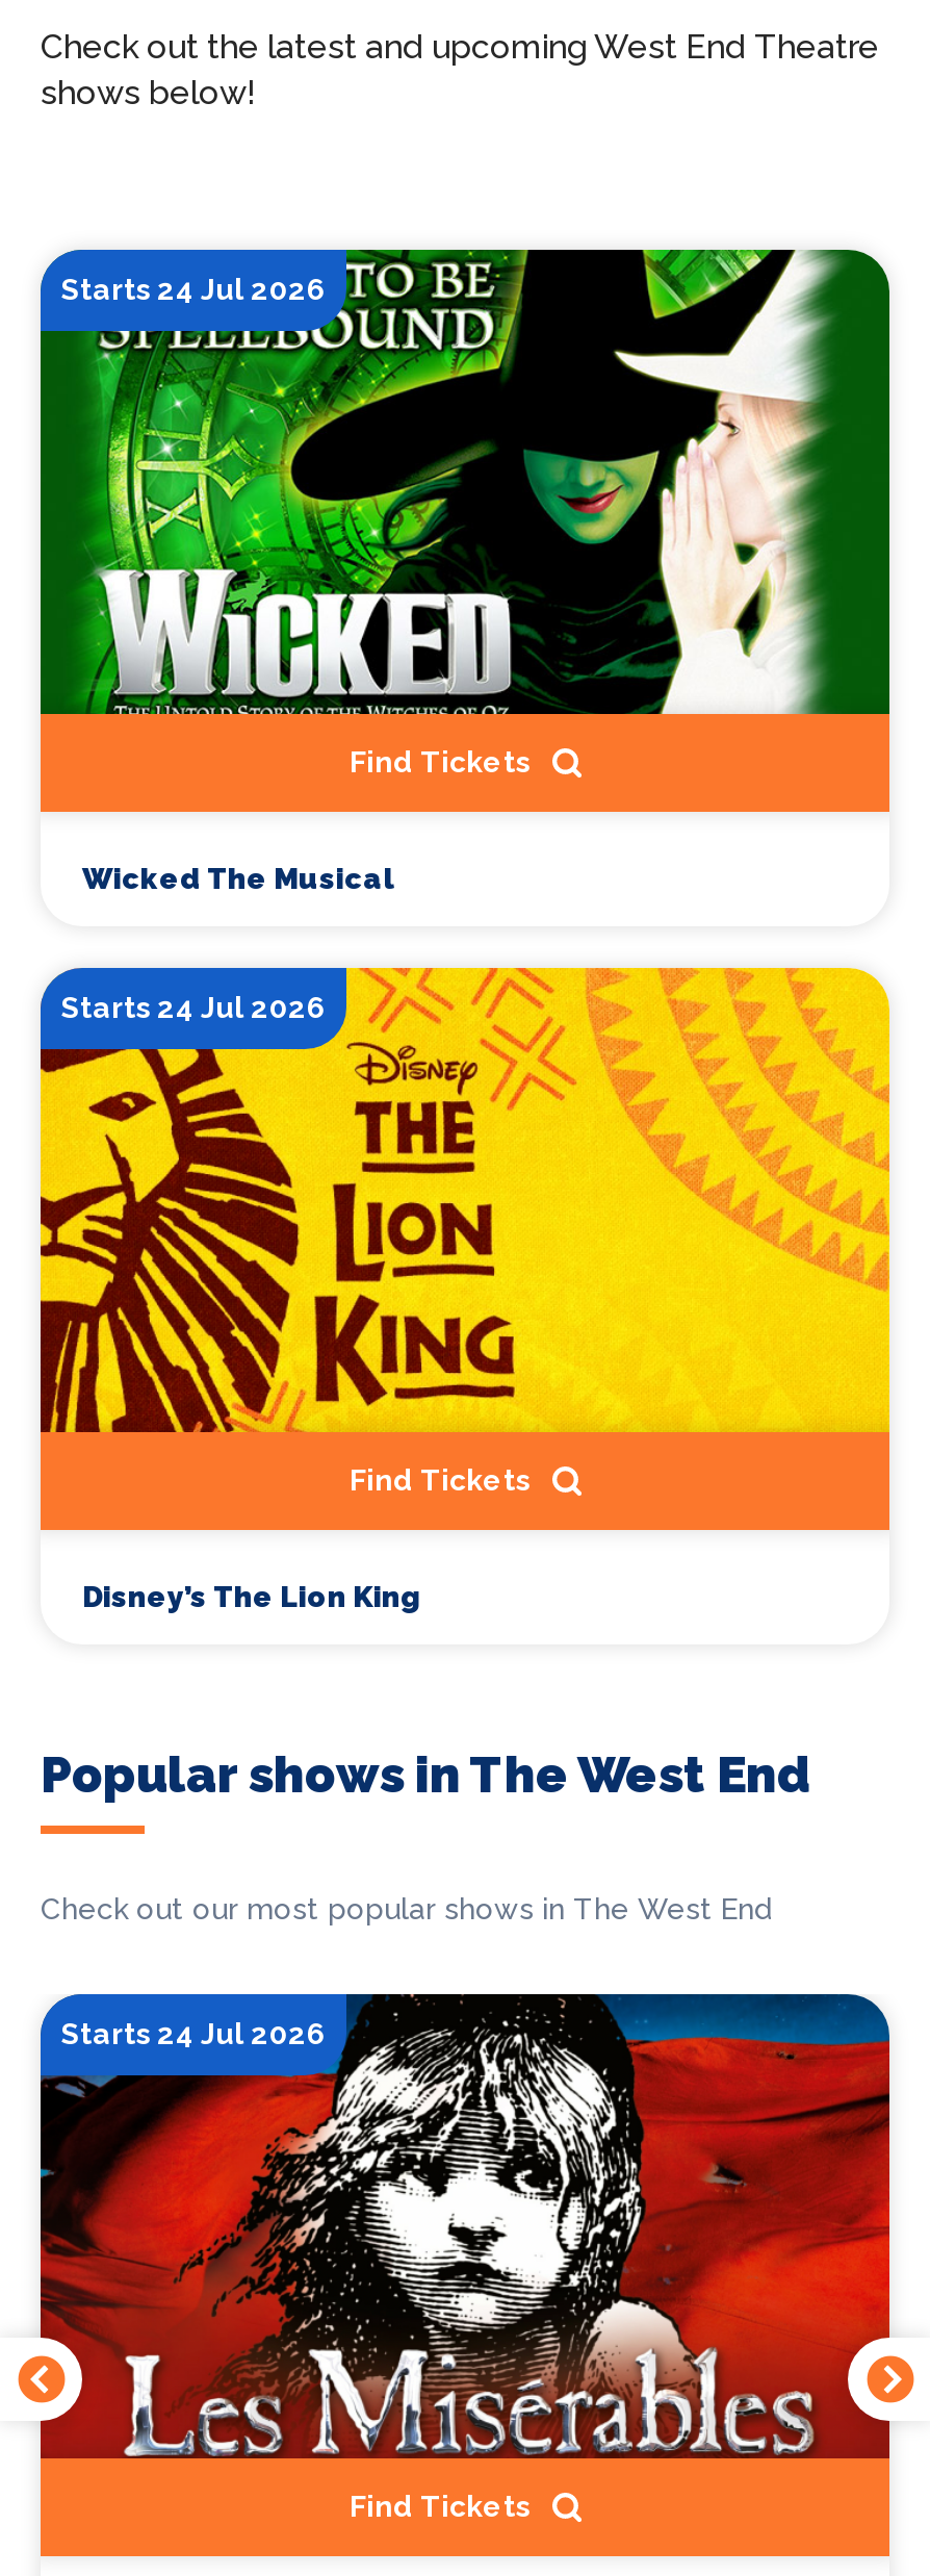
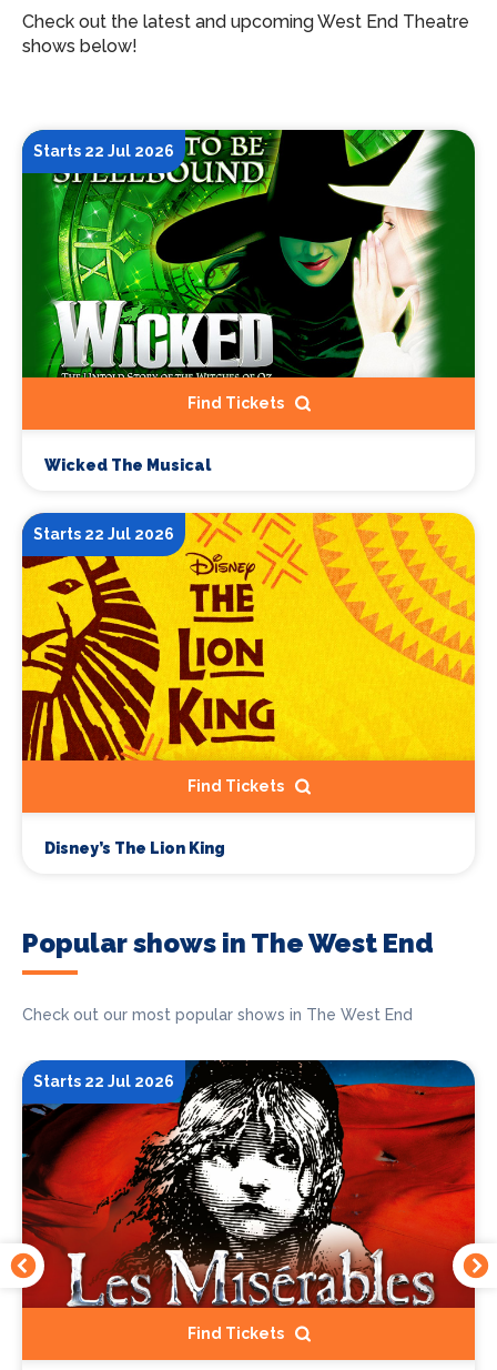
[61,273,326,306] Starts 24 Jul 2026 -> [33,142,174,160] Starts 22 Jul 2026
[61,991,326,1024] Starts 24 Jul 2026 -> [33,525,174,543] Starts 22 Jul 2026
[61,2018,326,2051] Starts 24 Jul 2026 -> [33,1073,174,1091] Starts 22 Jul 2026

